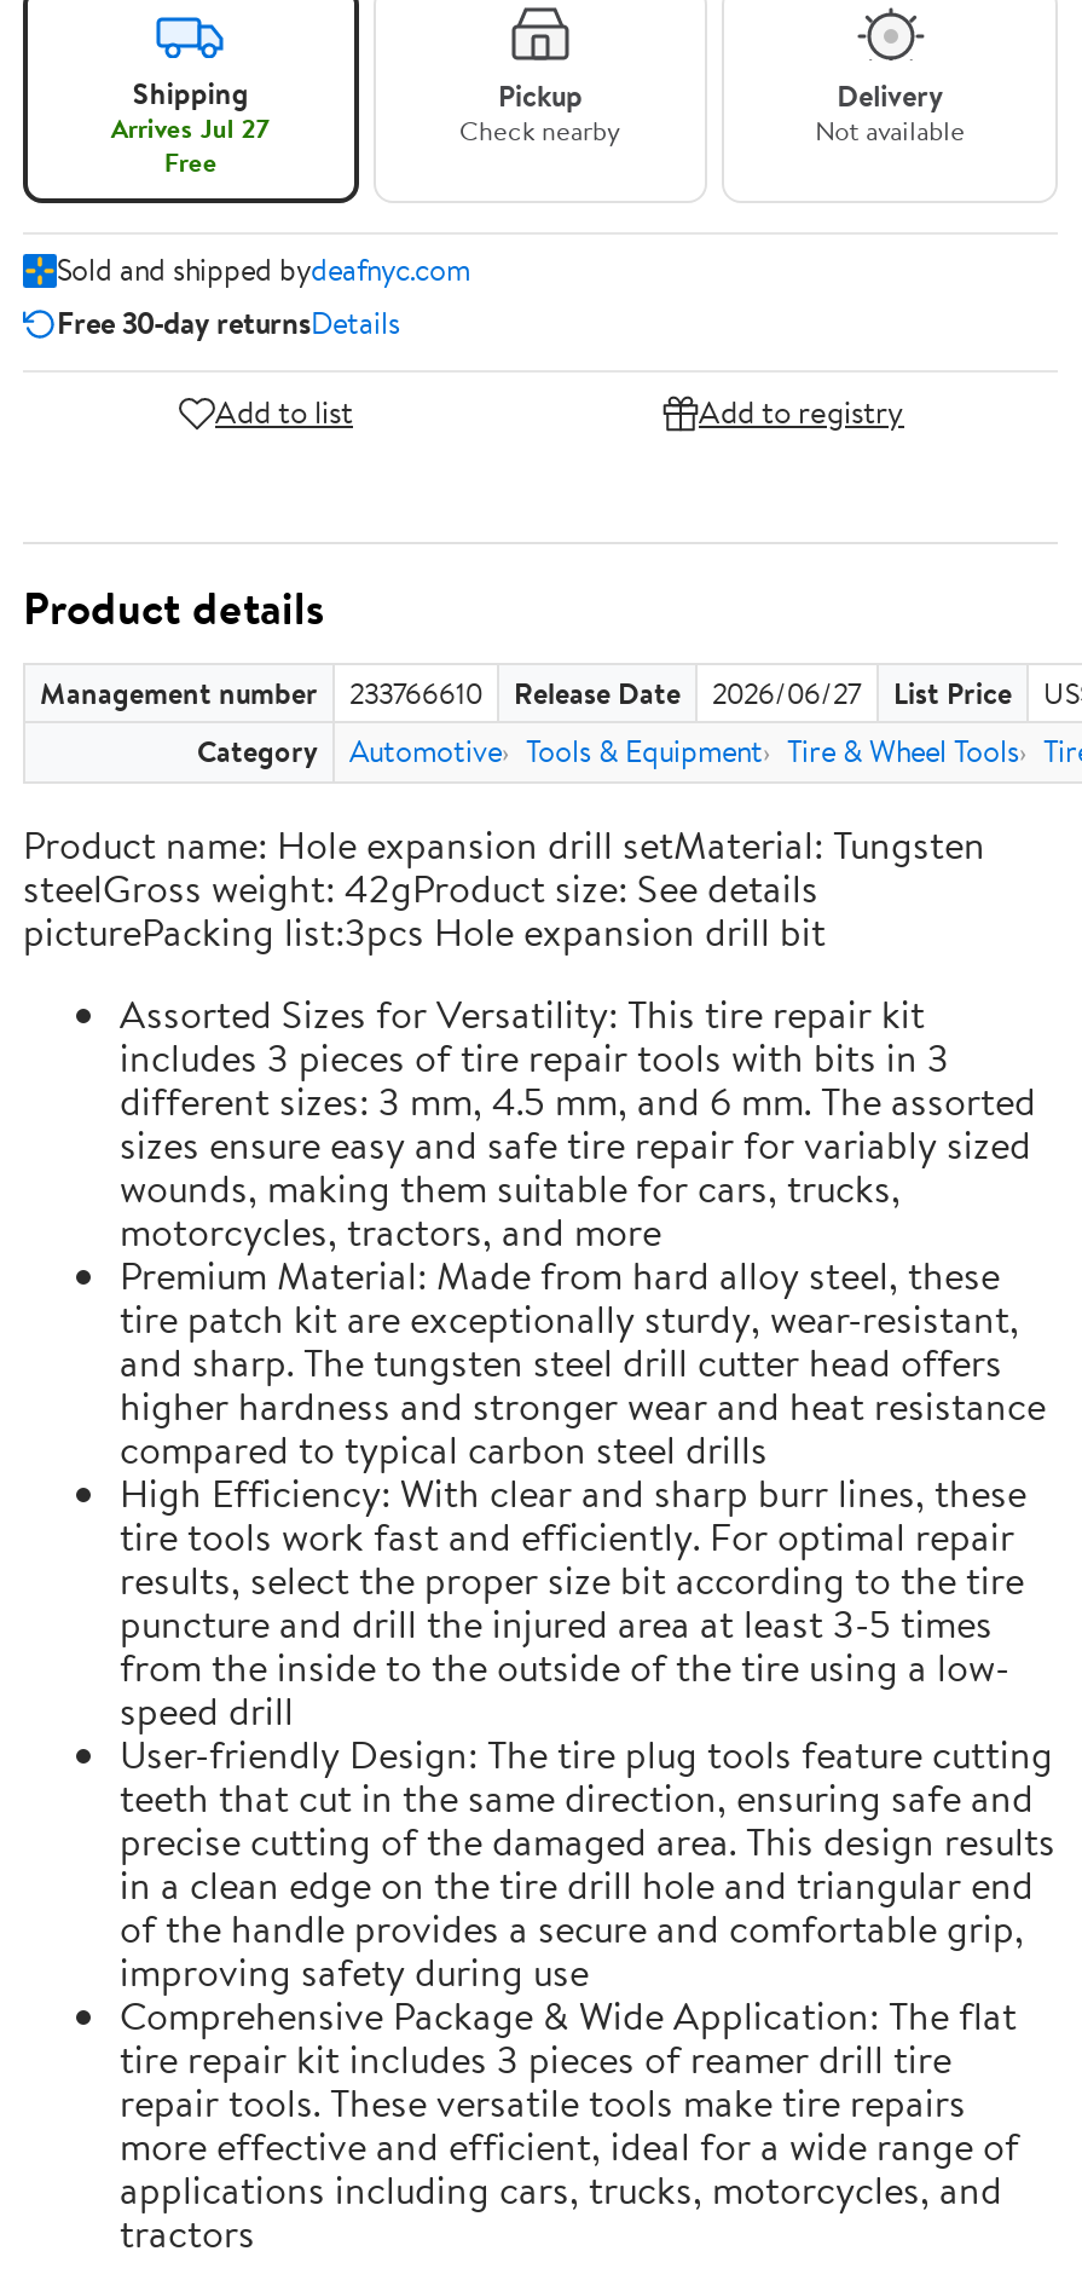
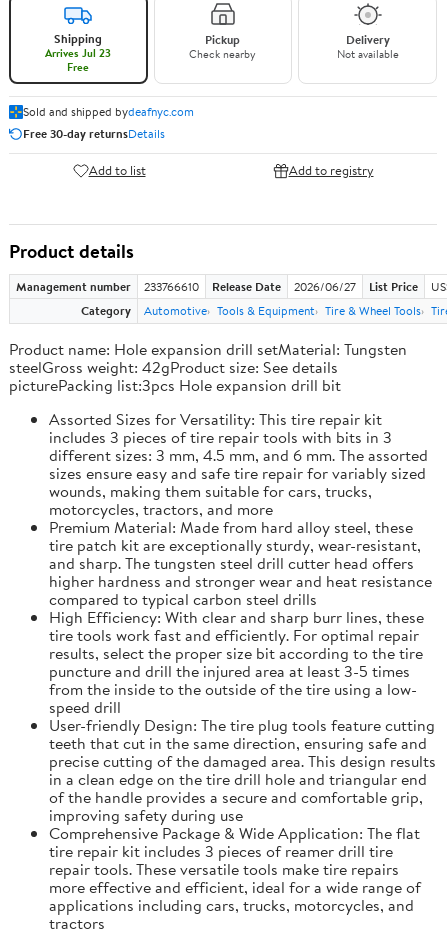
[111,109,270,148] Arrives Jul 27 -> [45,45,111,61] Arrives Jul 23

